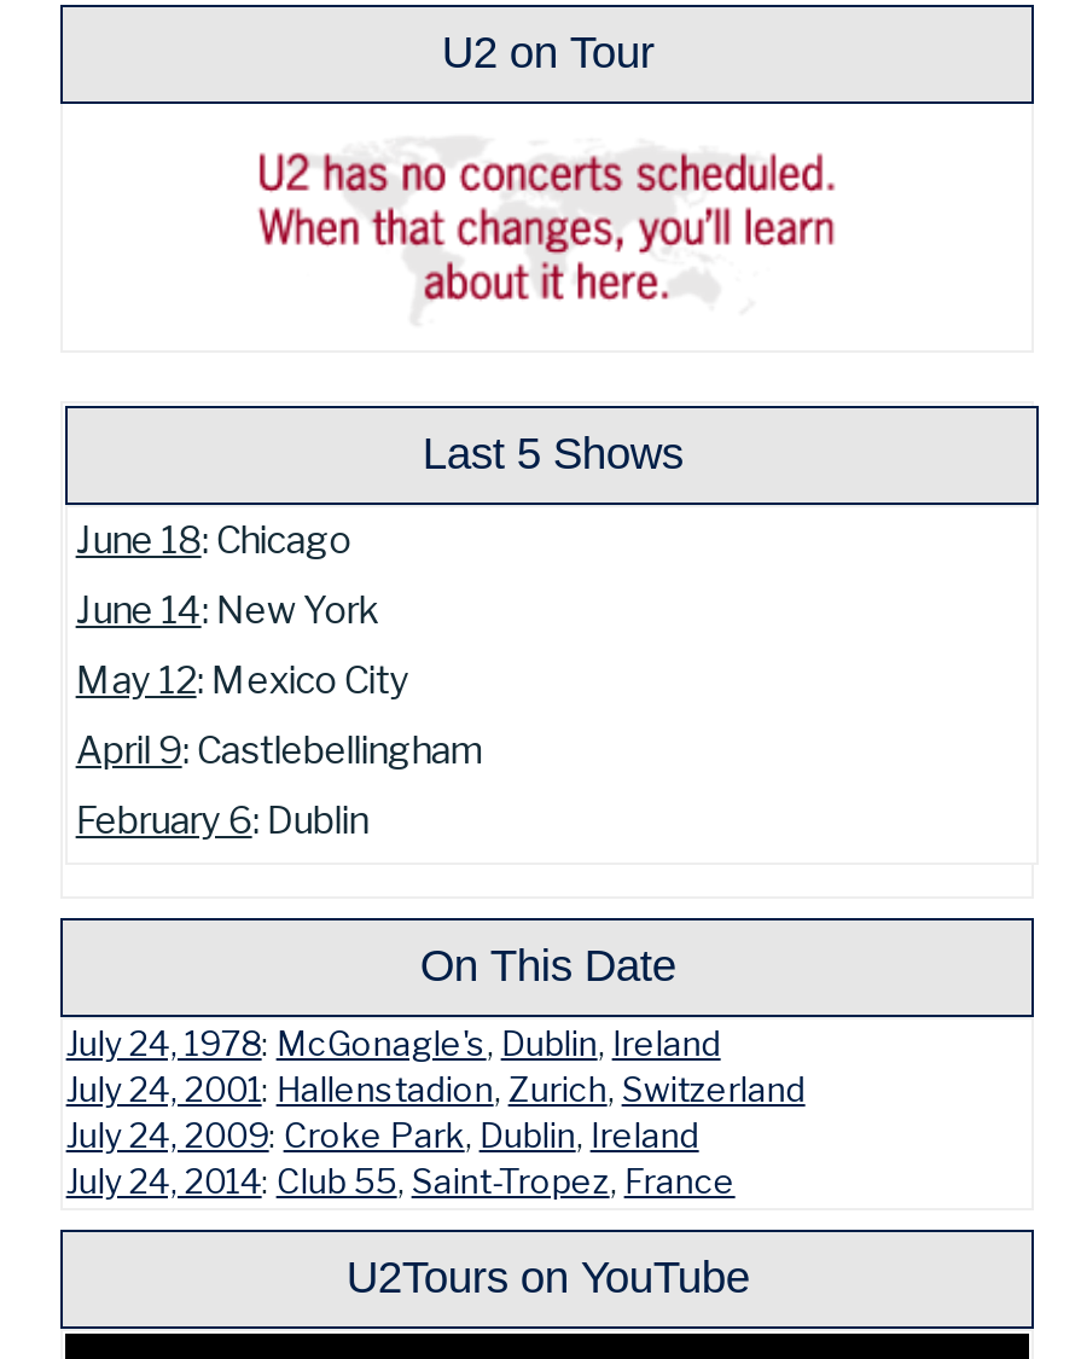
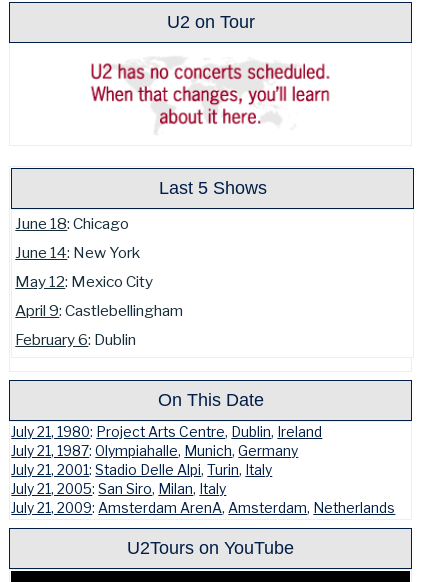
[66,1025,805,1201] July 24, 1978: McGonagle's, Dublin, Ireland | July 24, 2001: Hallenstadion, Zurich, Switzerland | July 24, 2009: Croke Park, Dublin, Ireland | July 24, 2014: Club 55, Saint-Tropez, France -> [11,424,395,516] July 21, 1980: Project Arts Centre, Dublin, Ireland | July 21, 1987: Olympiahalle, Munich, Germany | July 21, 2001: Stadio Delle Alpi, Turin, Italy | July 21, 2005: San Siro, Milan, Italy | July 21, 2009: Amsterdam ArenA, Amsterdam, Netherlands

